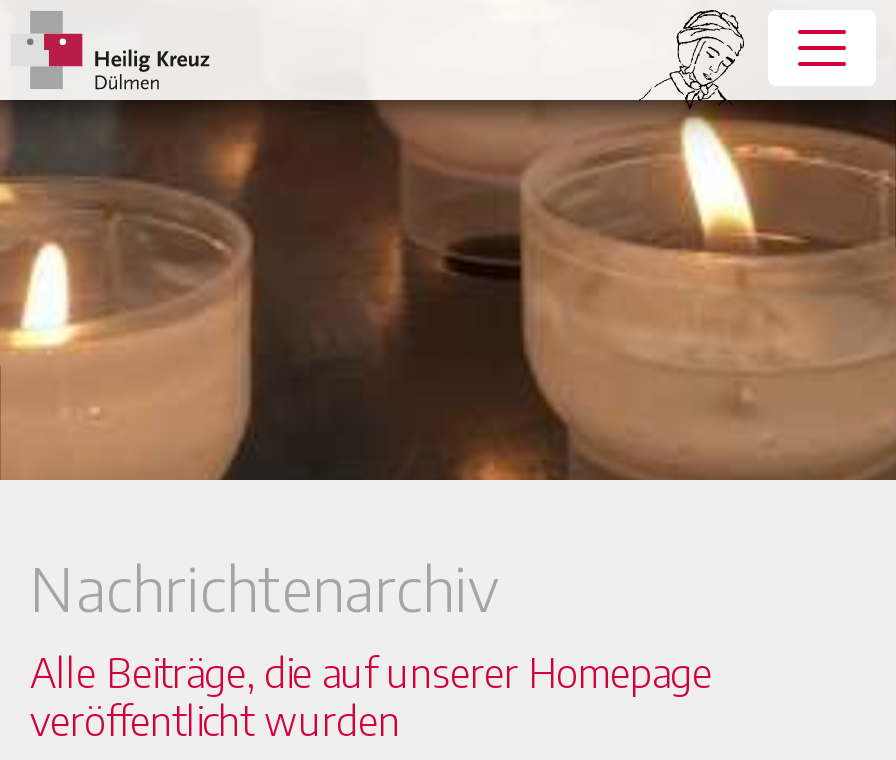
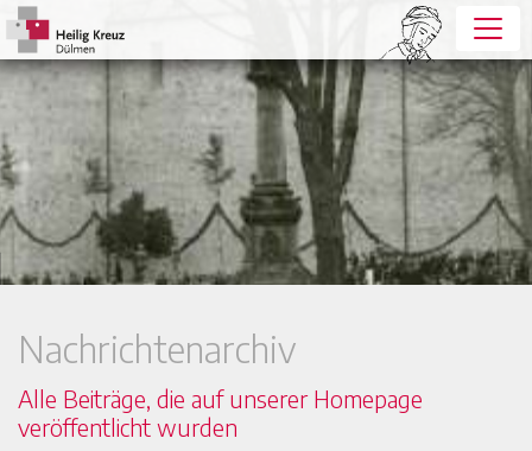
[6,98,890,482] [image] -> [4,58,528,286] [image]

